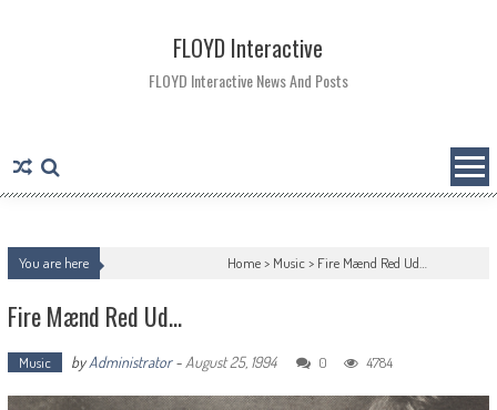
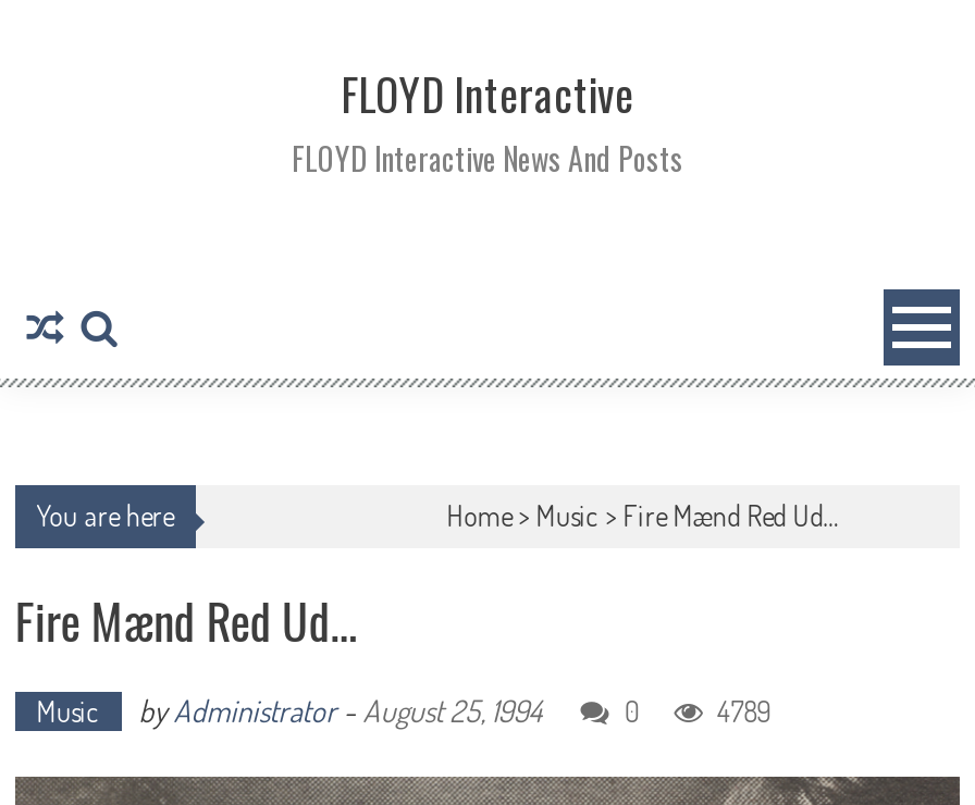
[366,353,392,371] 4784 -> [718,694,772,729] 4789

